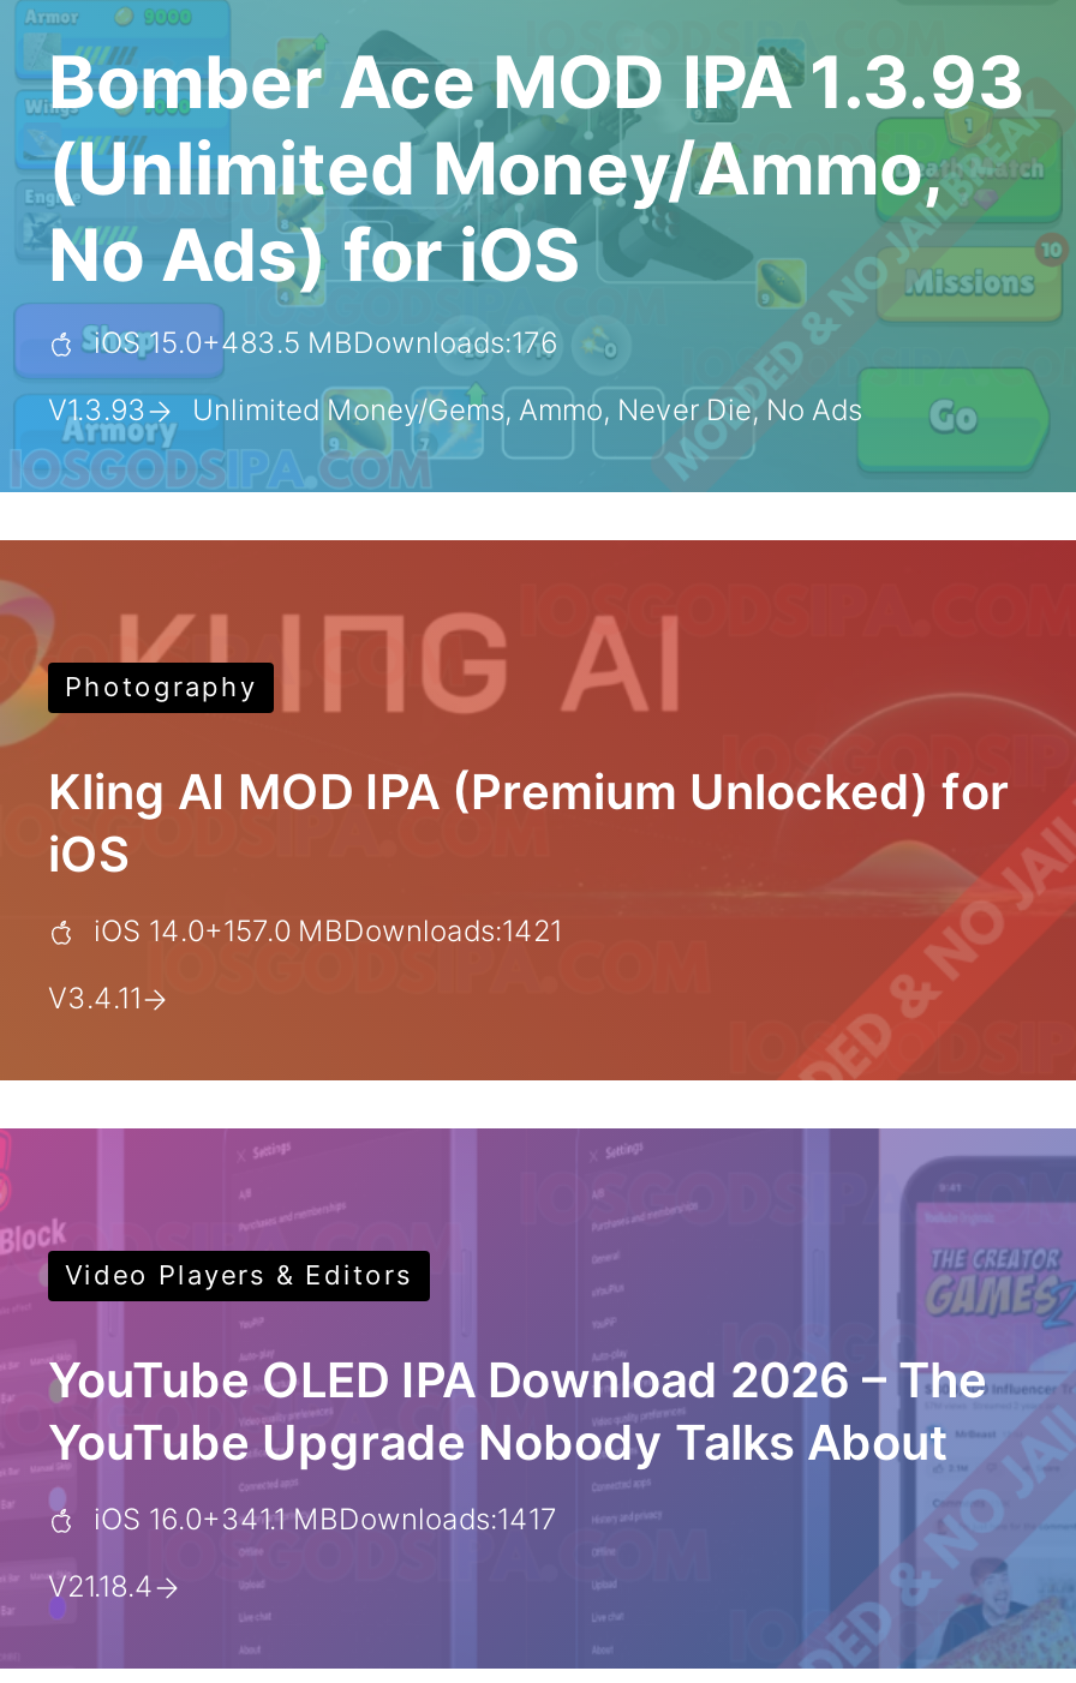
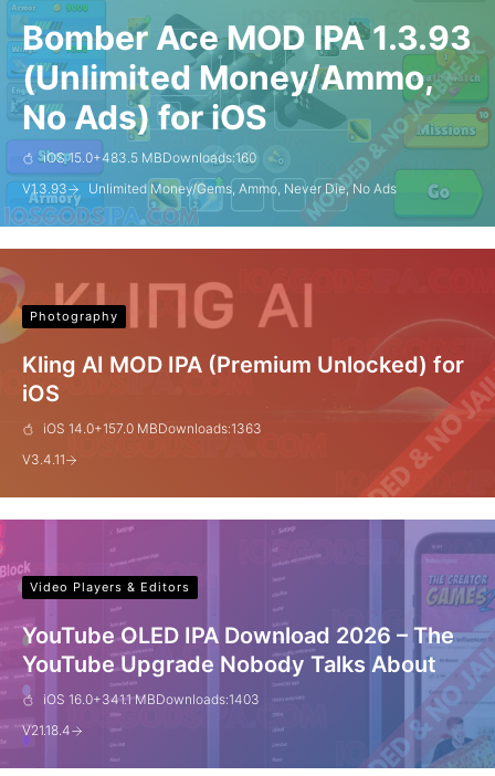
[94,324,557,360] iOS 15.0+483.5 MBDownloads:176 -> [43,149,256,166] iOS 15.0+483.5 MBDownloads:160
[94,912,562,948] iOS 14.0+157.0 MBDownloads:1421 -> [43,420,262,437] iOS 14.0+157.0 MBDownloads:1363
[94,1501,557,1537] iOS 16.0+341.1 MBDownloads:1417 -> [43,691,260,707] iOS 16.0+341.1 MBDownloads:1403

